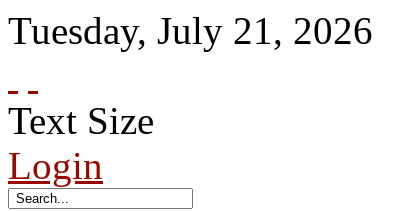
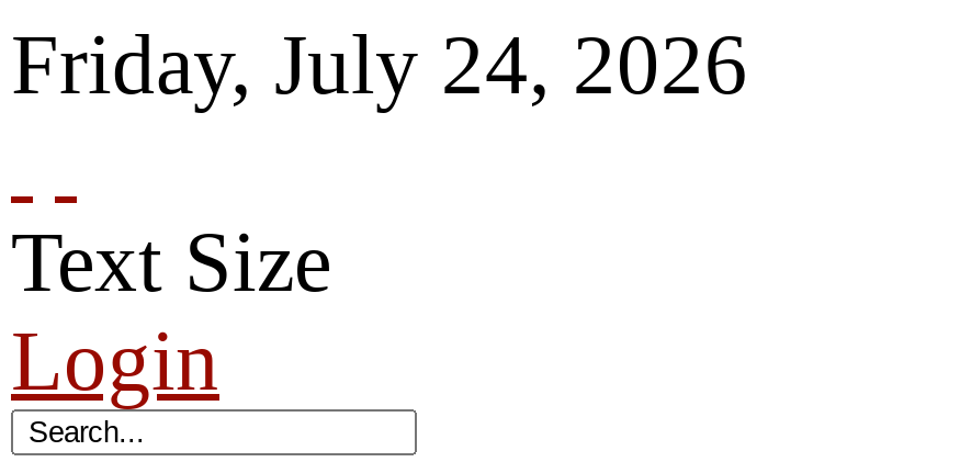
[8,9,373,52] Tuesday, July 21, 2026 -> [11,16,748,111] Friday, July 24, 2026

